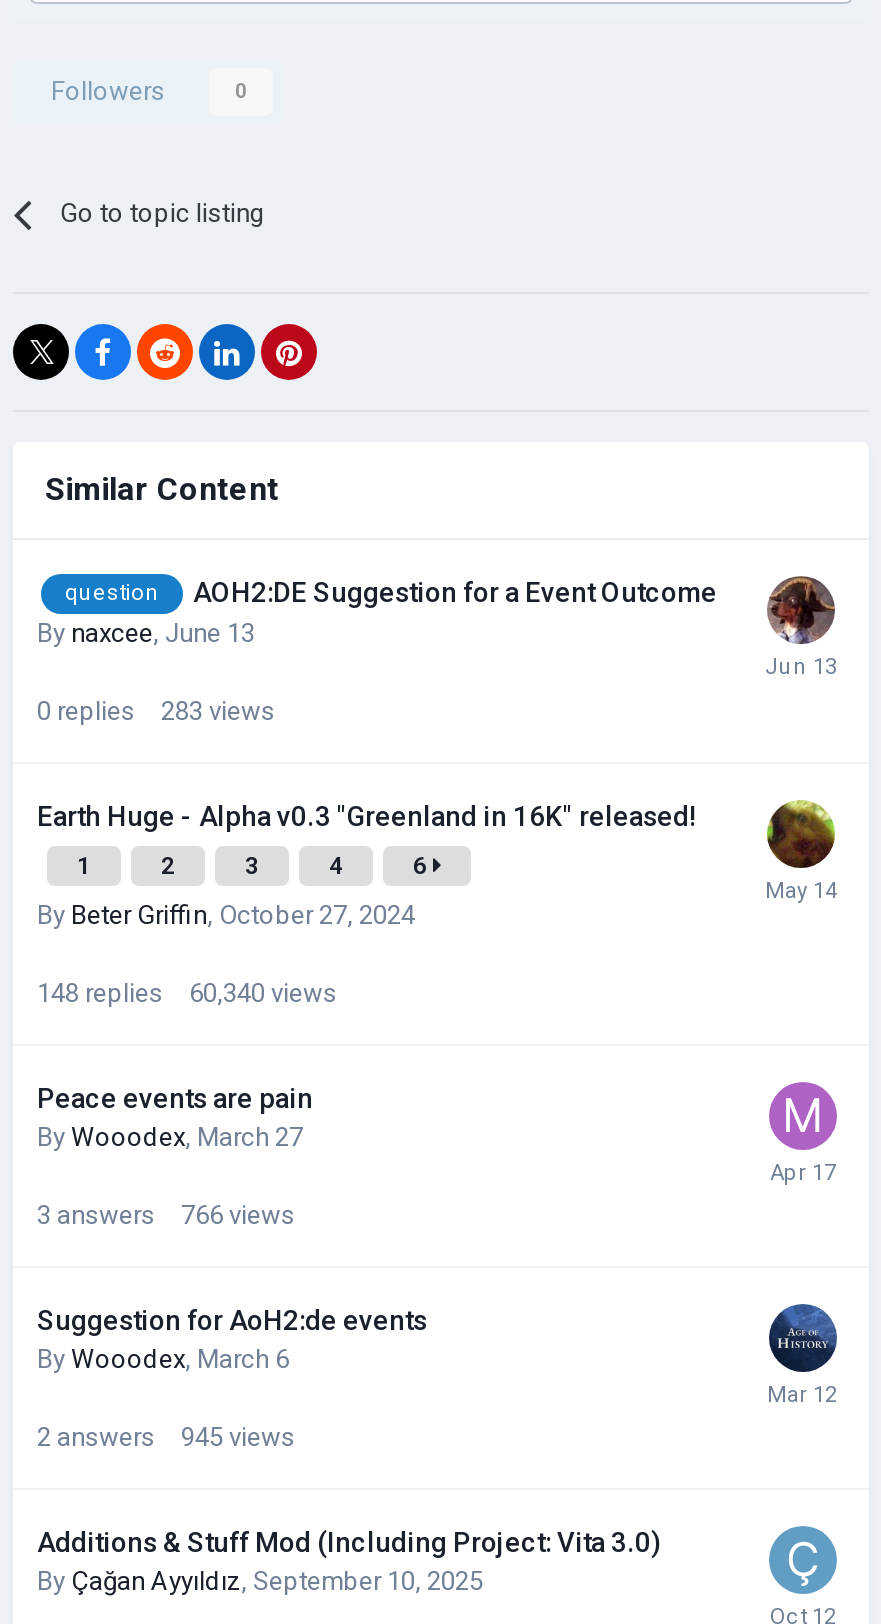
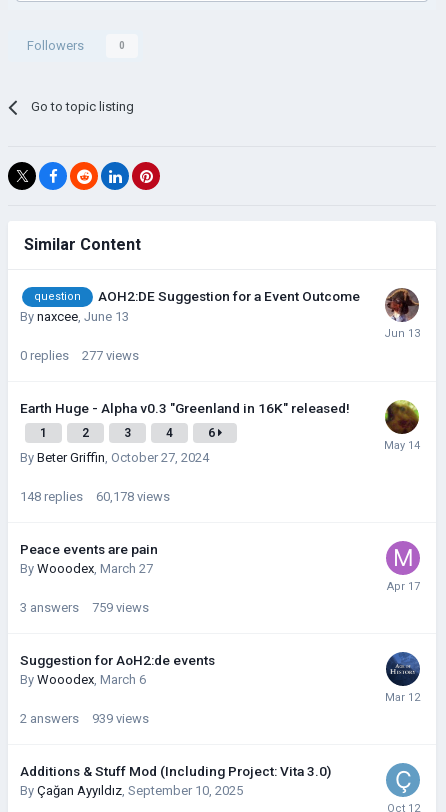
[37,697,275,727] 0 replies 283 views -> [20,348,139,363] 0 replies 277 views
[37,979,337,1009] 148 replies 60,340 views -> [20,489,170,504] 148 replies 60,178 views
[37,1201,295,1231] 3 answers 766 views -> [20,600,149,615] 3 answers 759 views
[37,1423,295,1453] 2 answers 945 views -> [20,711,149,726] 2 answers 939 views

